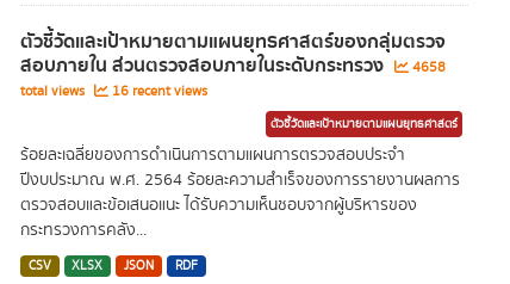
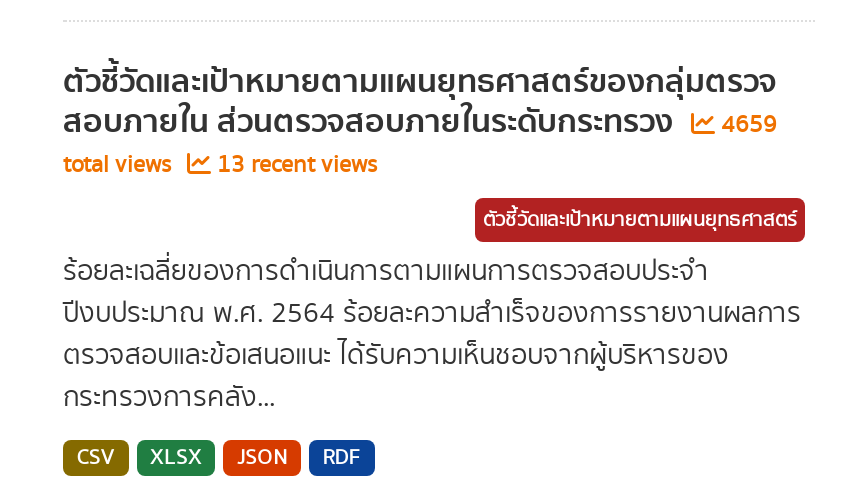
[20,50,446,81] สอบภายใน ส่วนตรวจสอบภายในระดับกระทรวง 4658 -> [63,96,777,148] สอบภายใน ส่วนตรวจสอบภายในระดับกระทรวง 4659
[20,81,207,101] total views 16 recent views -> [63,148,377,182] total views 13 recent views

